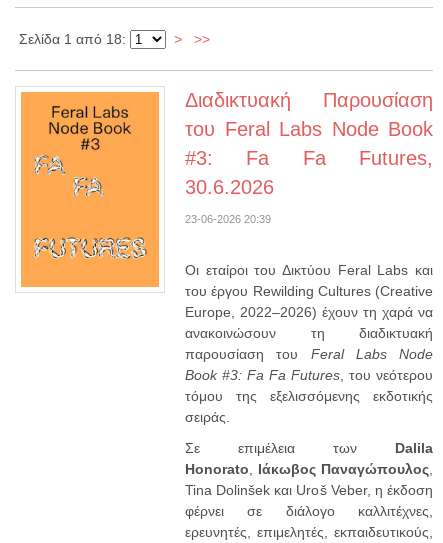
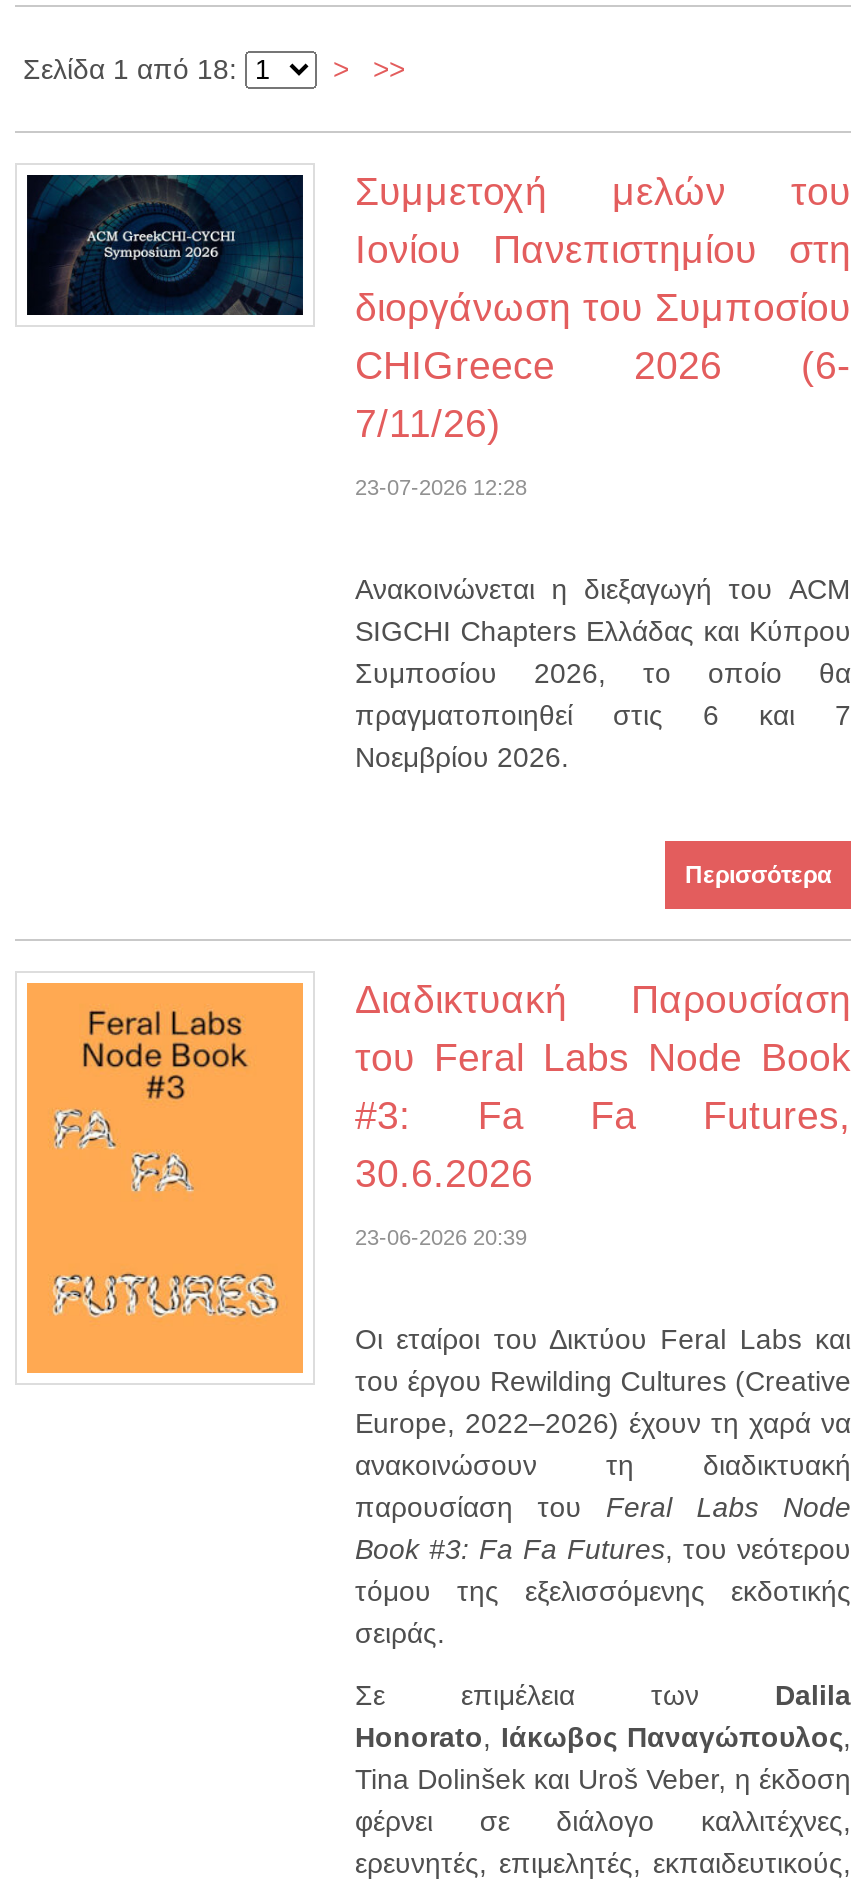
none -> [25,168,851,772] [image] | Συμμετοχή μελών του | Ιονίου Πανεπιστημίου στη | διοργάνωση του Συμποσίου | CHIGreece 2026 (6- | 7/11/26) | 23-07-2026 12:28 | Ανακοινώνεται η διεξαγωγή του ACM | SIGCHI Chapters Ελλάδας και Κύπρου | Συμποσίου 2026, το οποίο θα | πραγματοποιηθεί στις 6 και 7 | Νοεμβρίου 2026.
none -> [685,860,831,888] Περισσότερα

